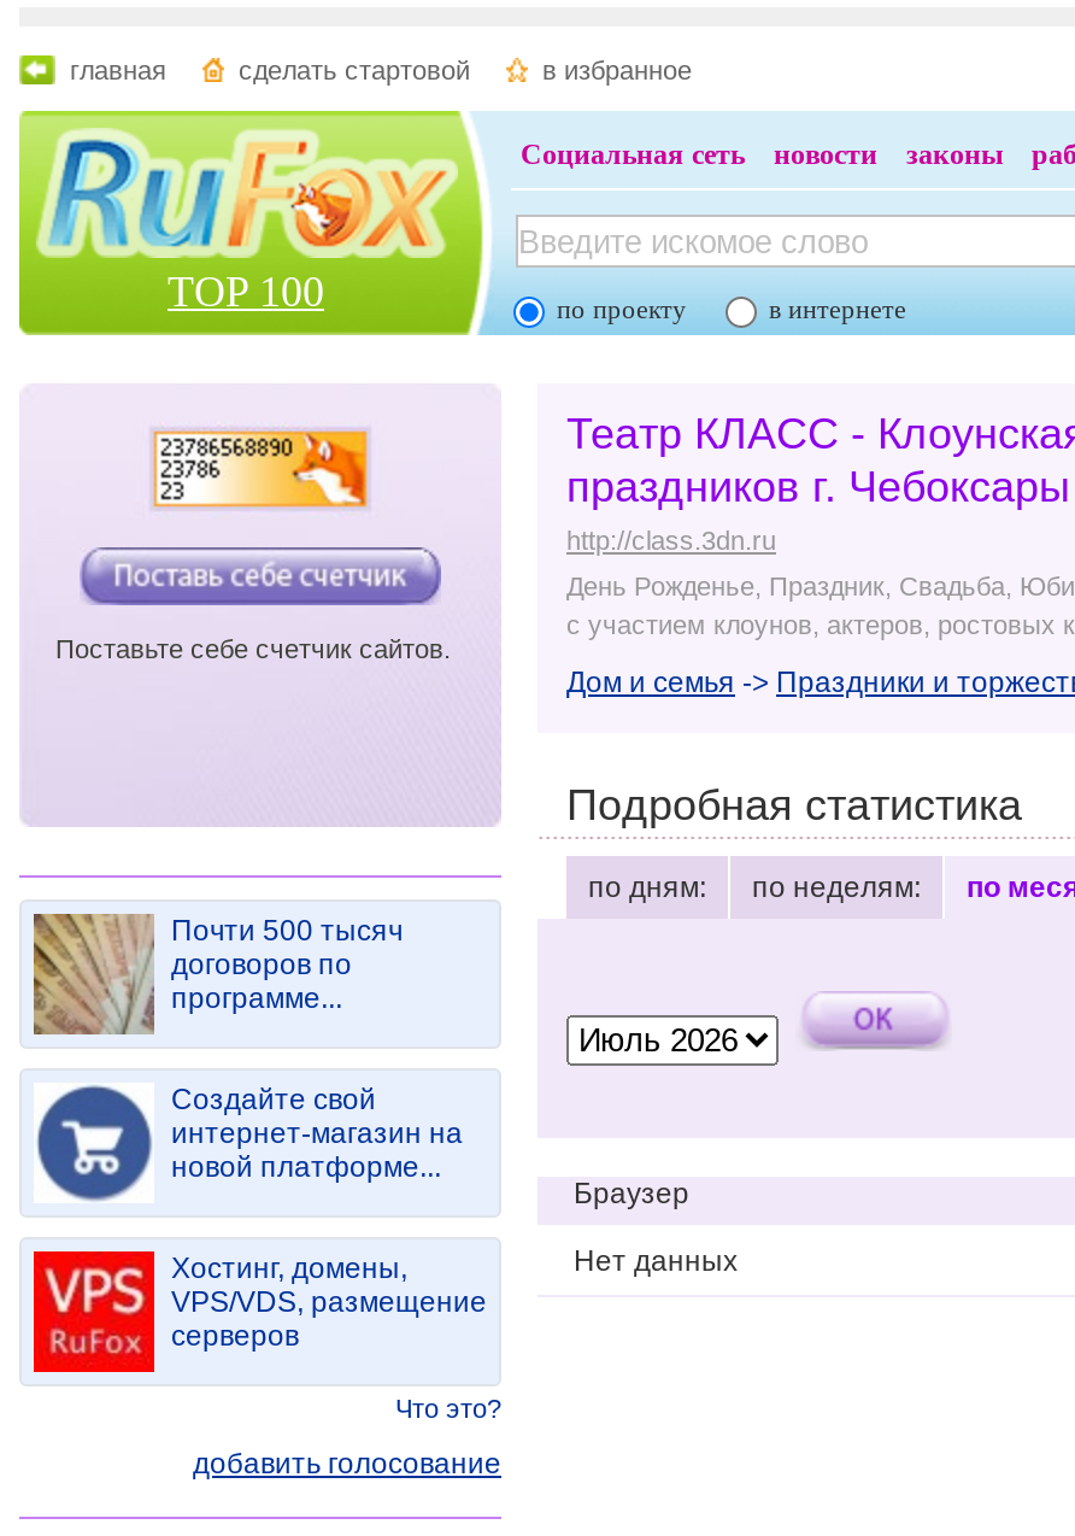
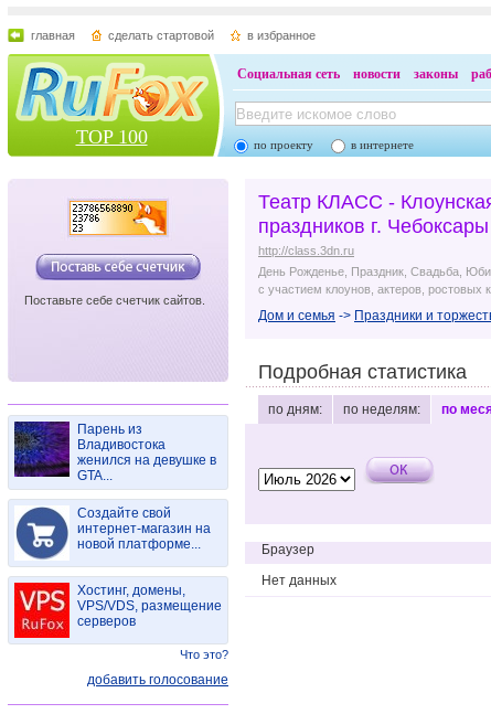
[31,911,403,1037] [image] | Почти 500 тысяч | договоров по | программе... -> [13,420,216,483] [image] | Парень из | Владивостока | женился на девушке в | GTA...

